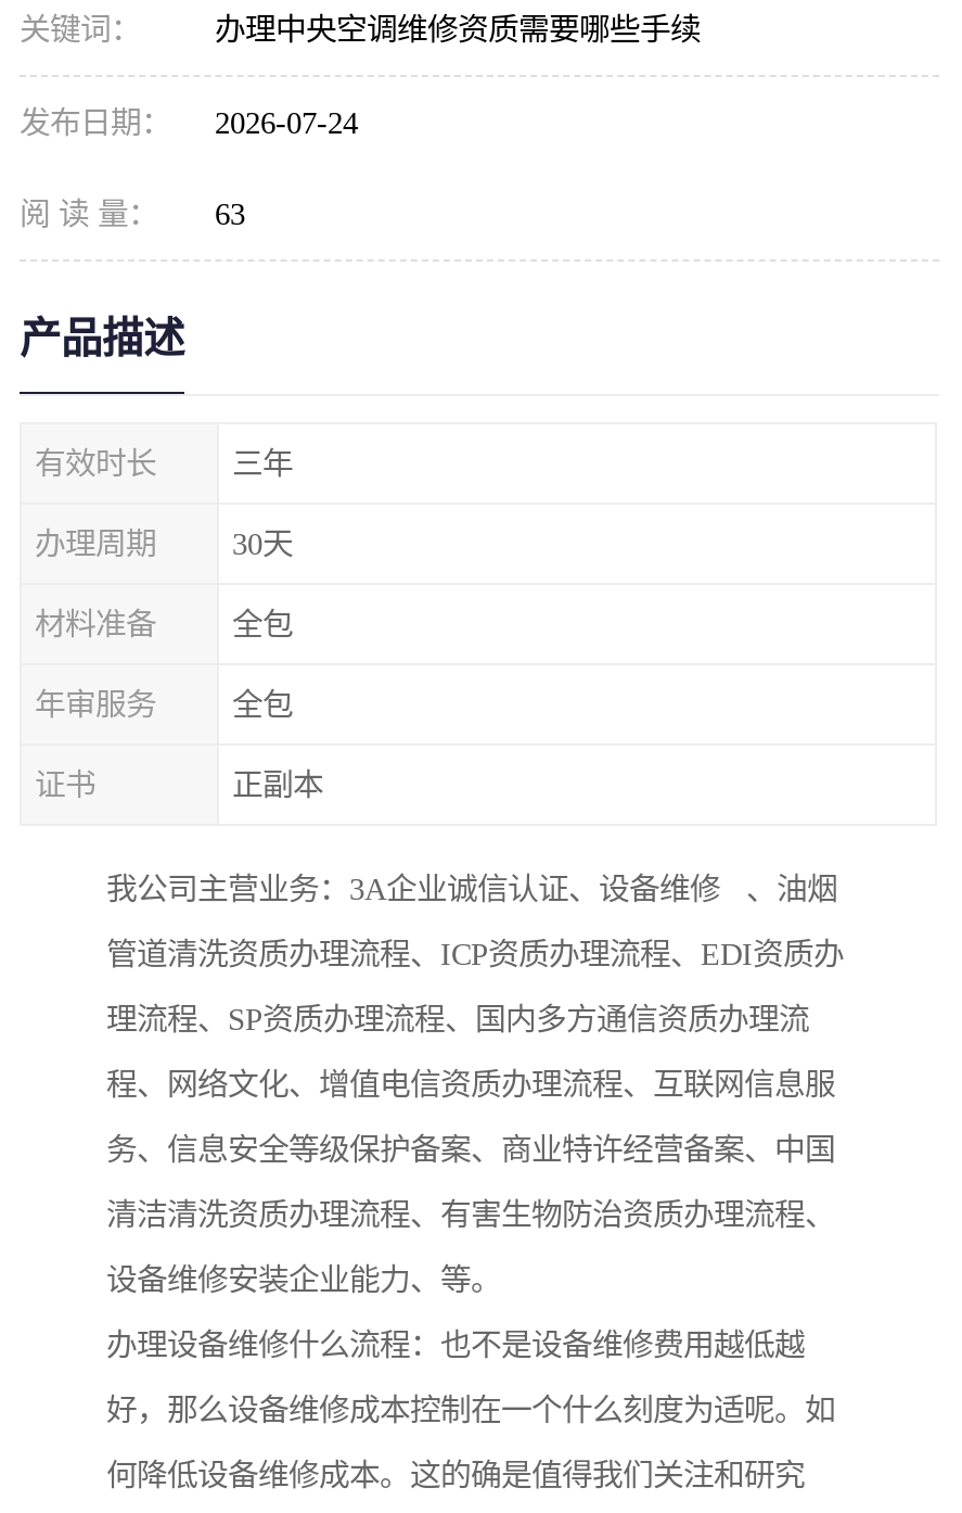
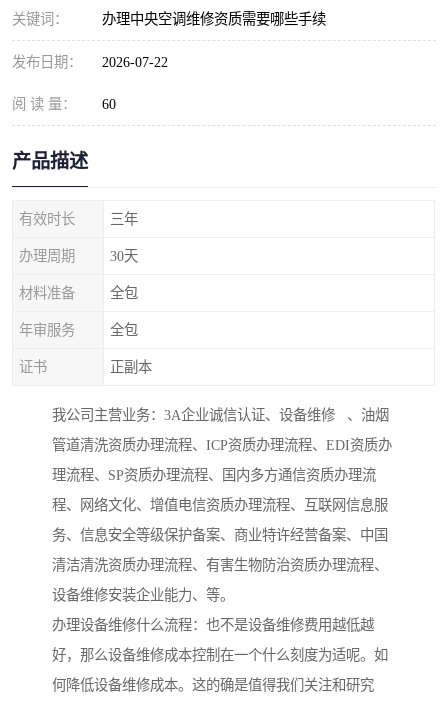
[20,105,358,140] 发布日期： 2026-07-24 -> [12,54,168,70] 发布日期： 2026-07-22
[20,196,245,231] 阅 读 量： 63 -> [12,96,116,112] 阅 读 量： 60

